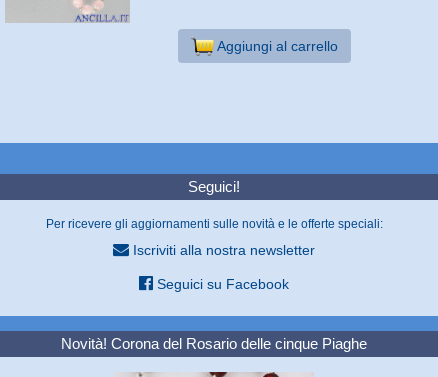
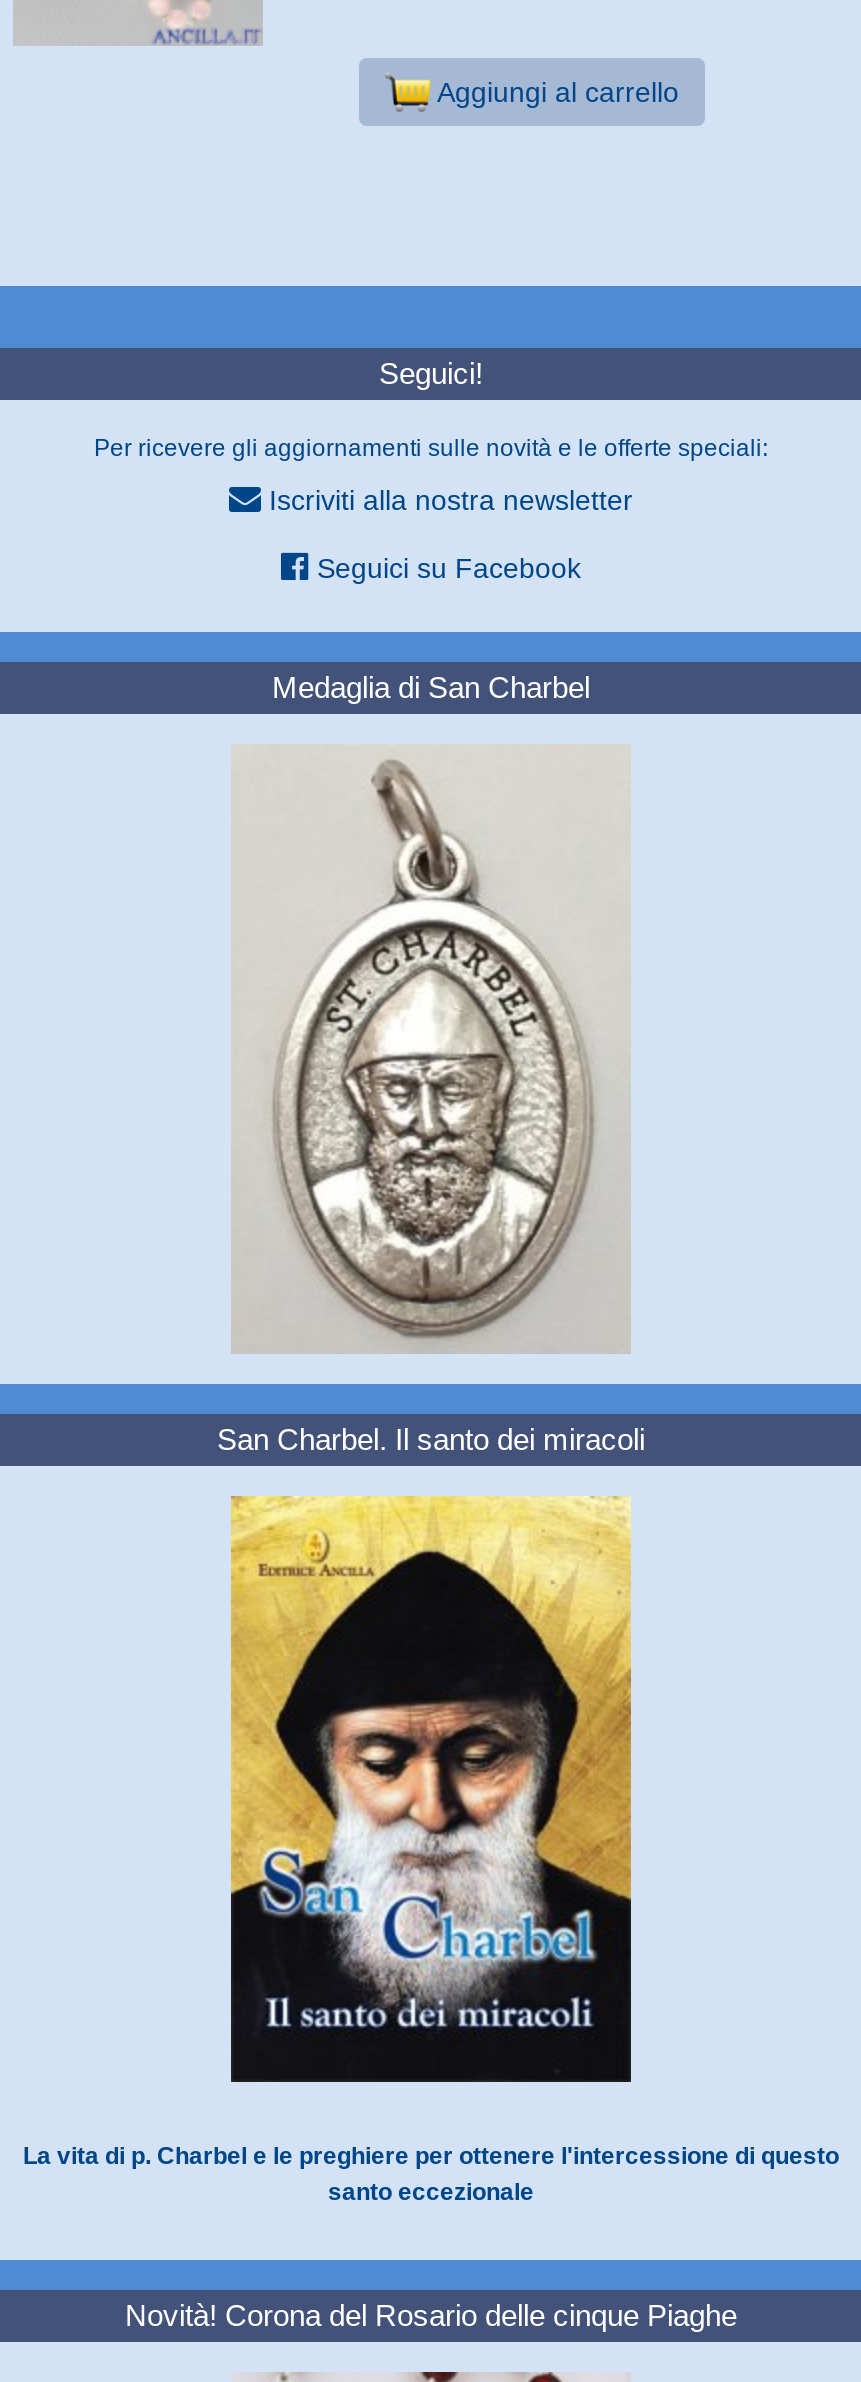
none -> [23,1494,839,2205] [image] | La vita di p. Charbel e le preghiere per ottenere l'intercessione di questo | santo eccezionale
none -> [217,746,645,1455] [image] | San Charbel. Il santo dei miracoli
none -> [272,669,590,703] Medaglia di San Charbel

